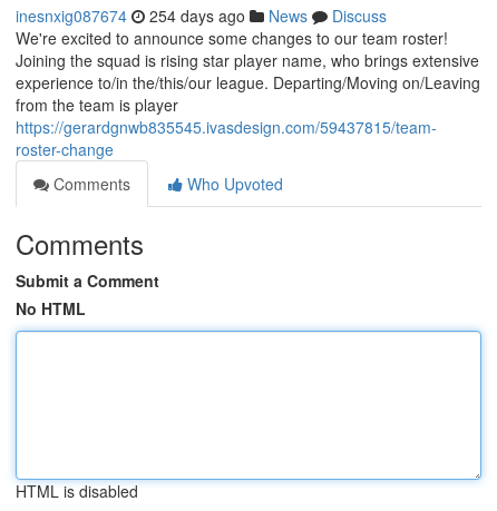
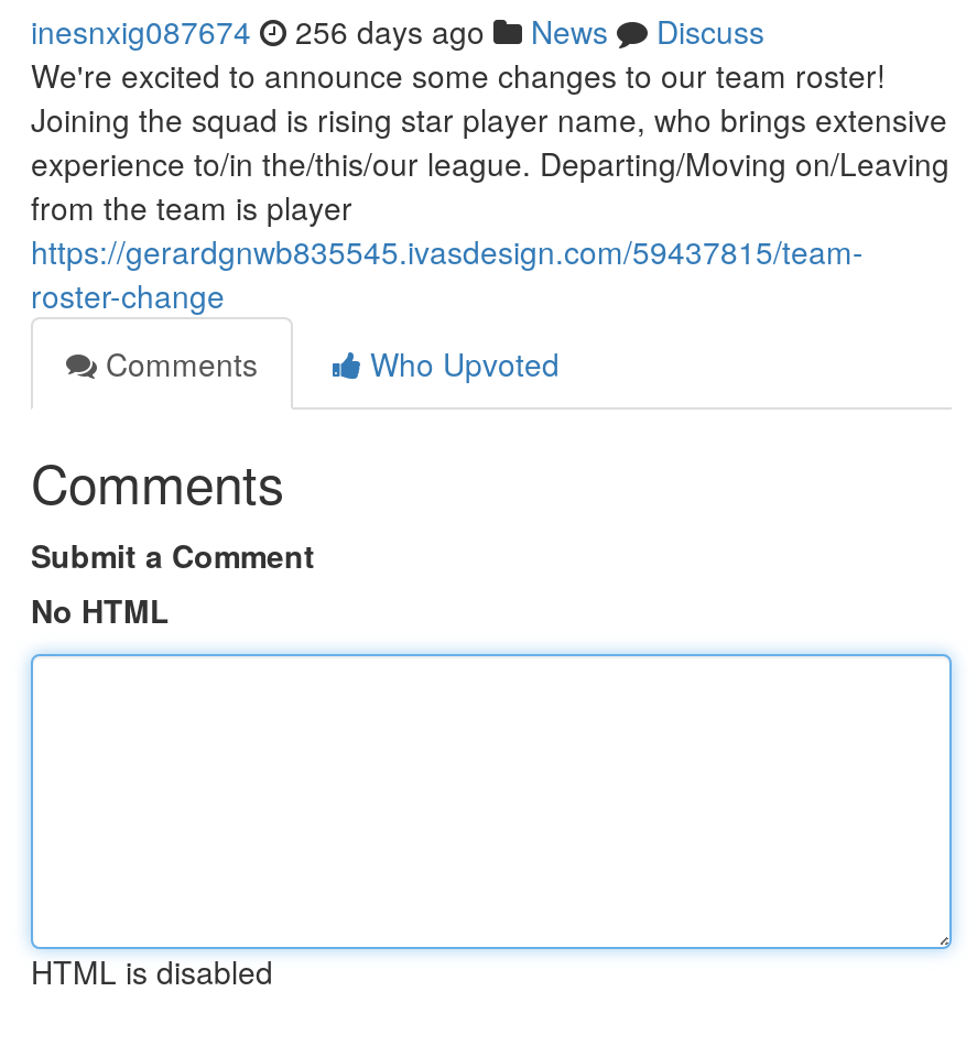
[16,4,387,27] inesnxig087674 254 days ago News Discuss -> [31,9,764,53] inesnxig087674 256 days ago News Discuss

